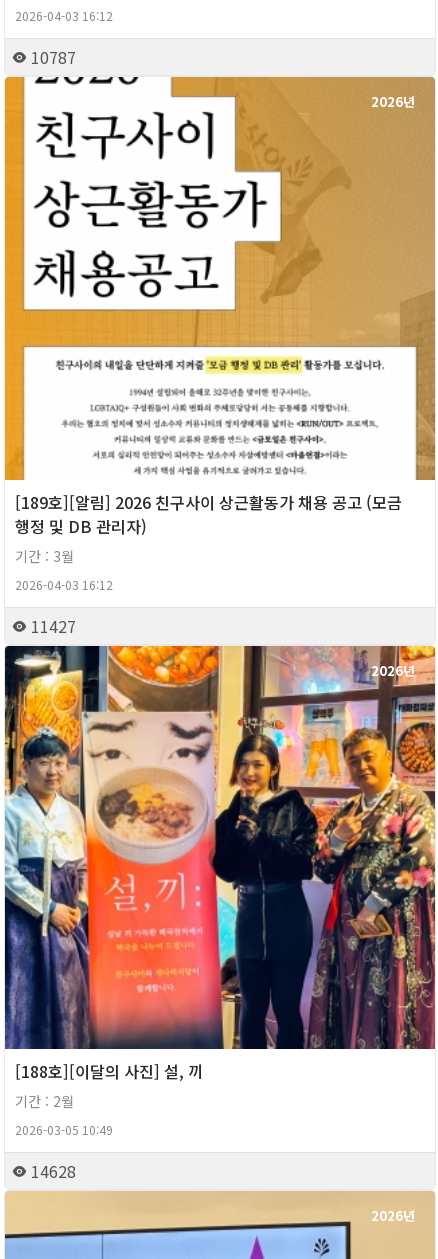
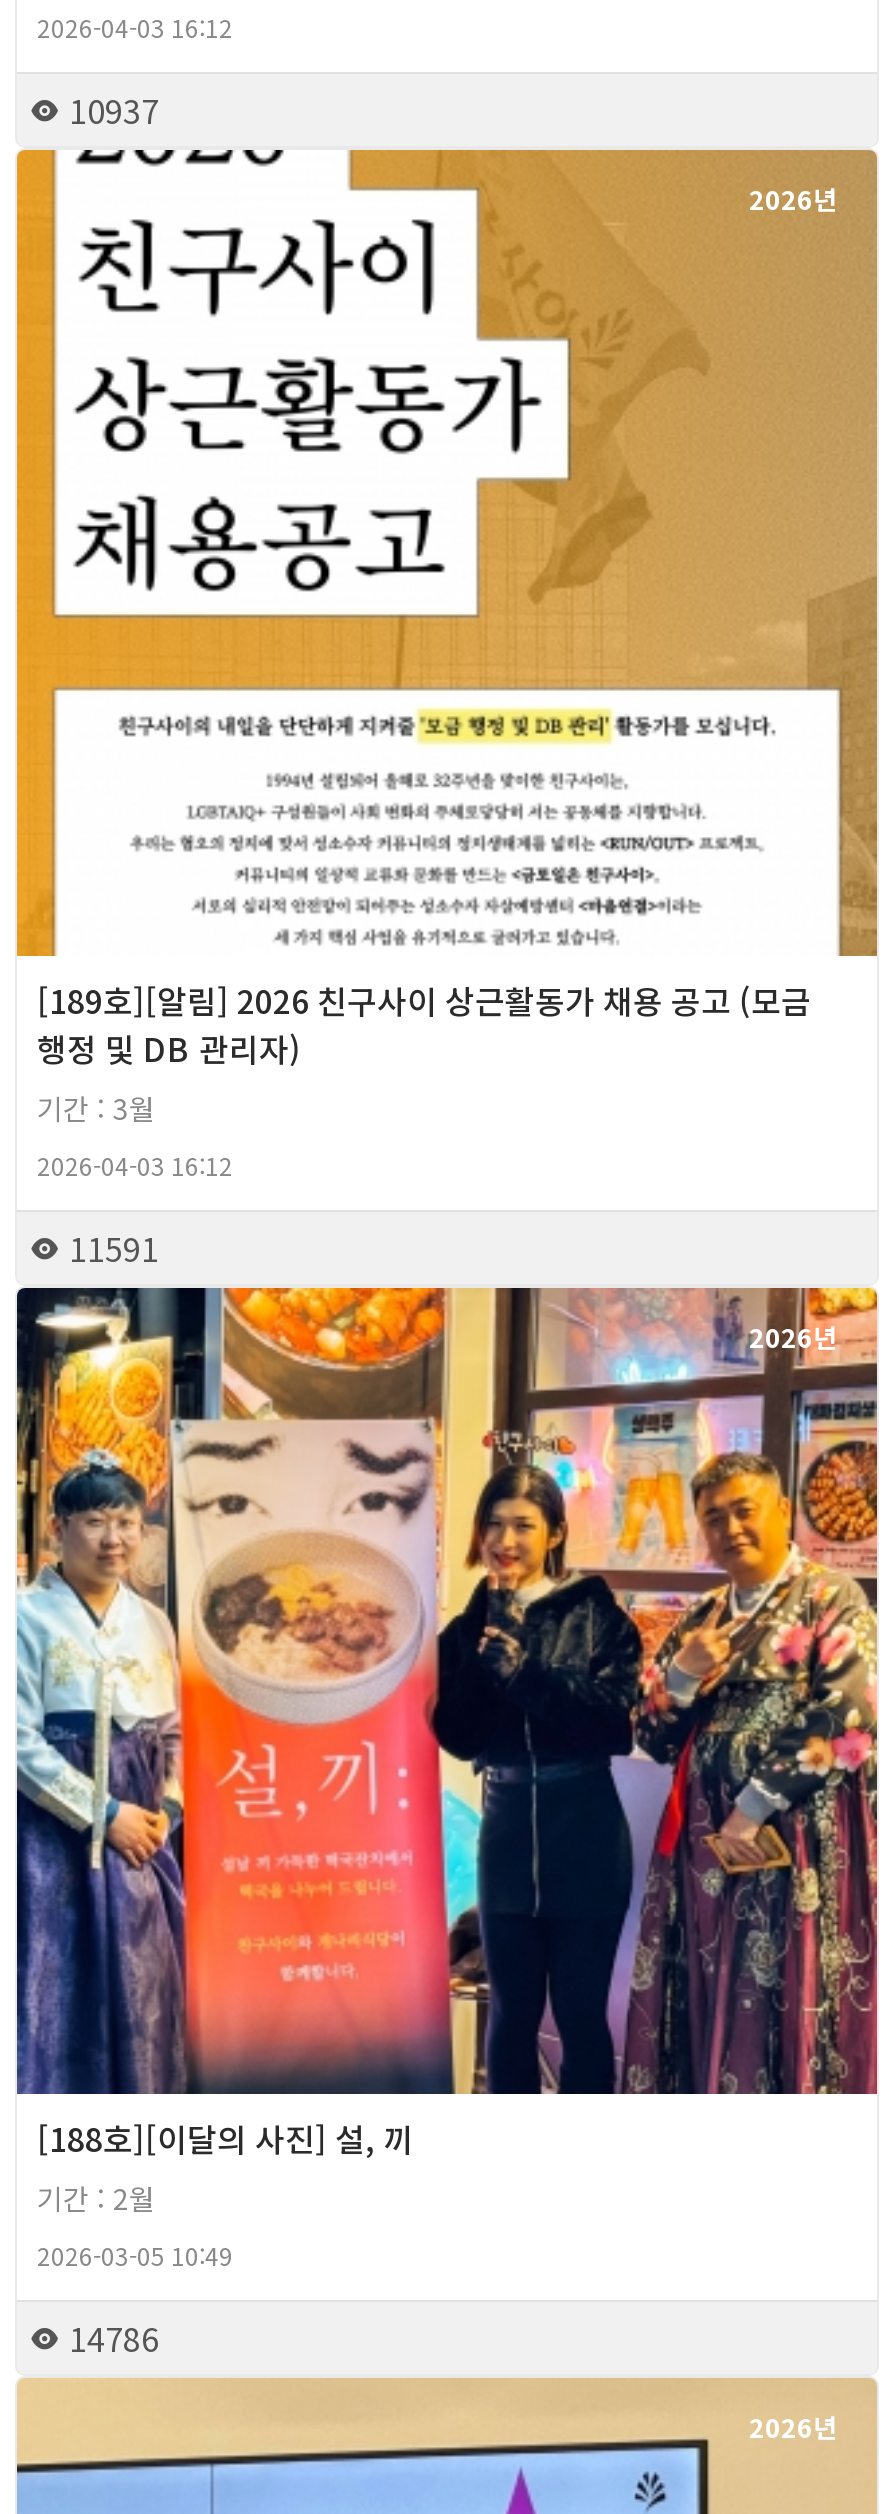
[27,45,76,69] 10787 -> [61,85,159,133] 10937
[27,614,76,638] 11427 -> [61,1223,159,1271] 11591
[27,1159,76,1183] 14628 -> [61,2313,159,2361] 14786

